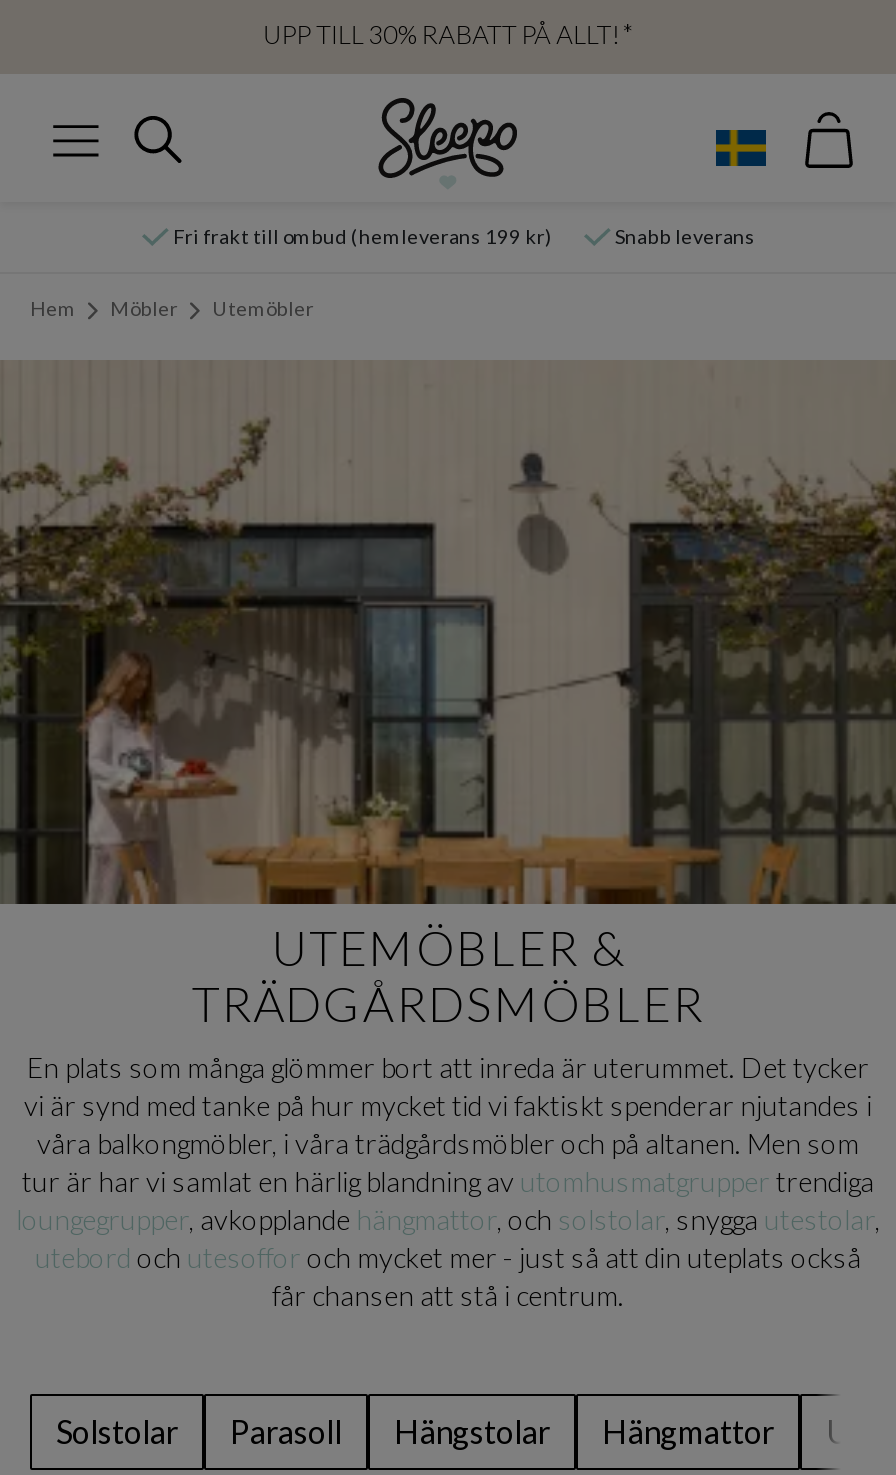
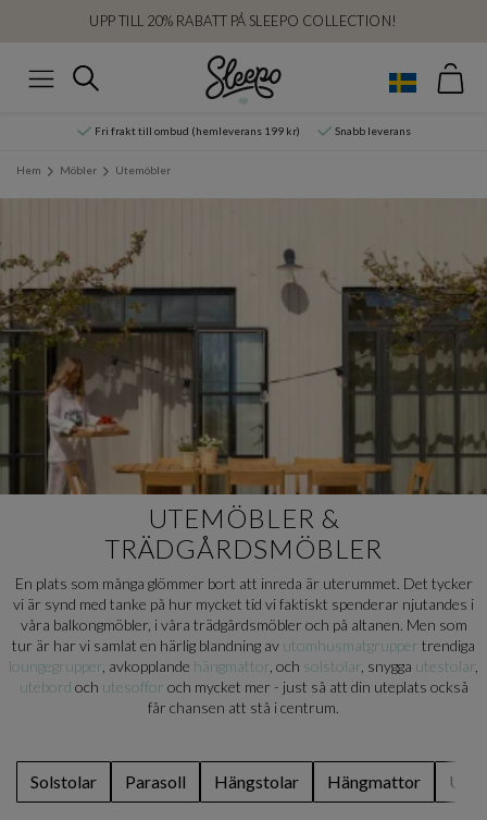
[263,17,633,49] UPP TILL 30% RABATT PÅ ALLT!* -> [90,11,397,29] UPP TILL 20% RABATT PÅ SLEEPO COLLECTION!

